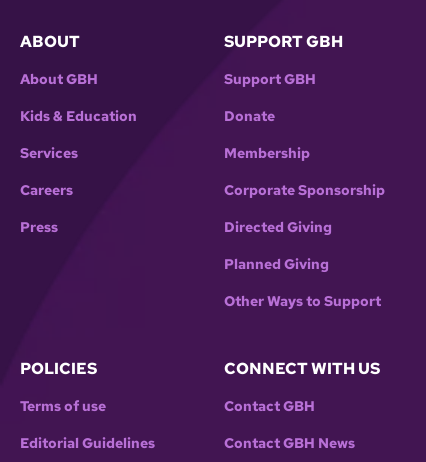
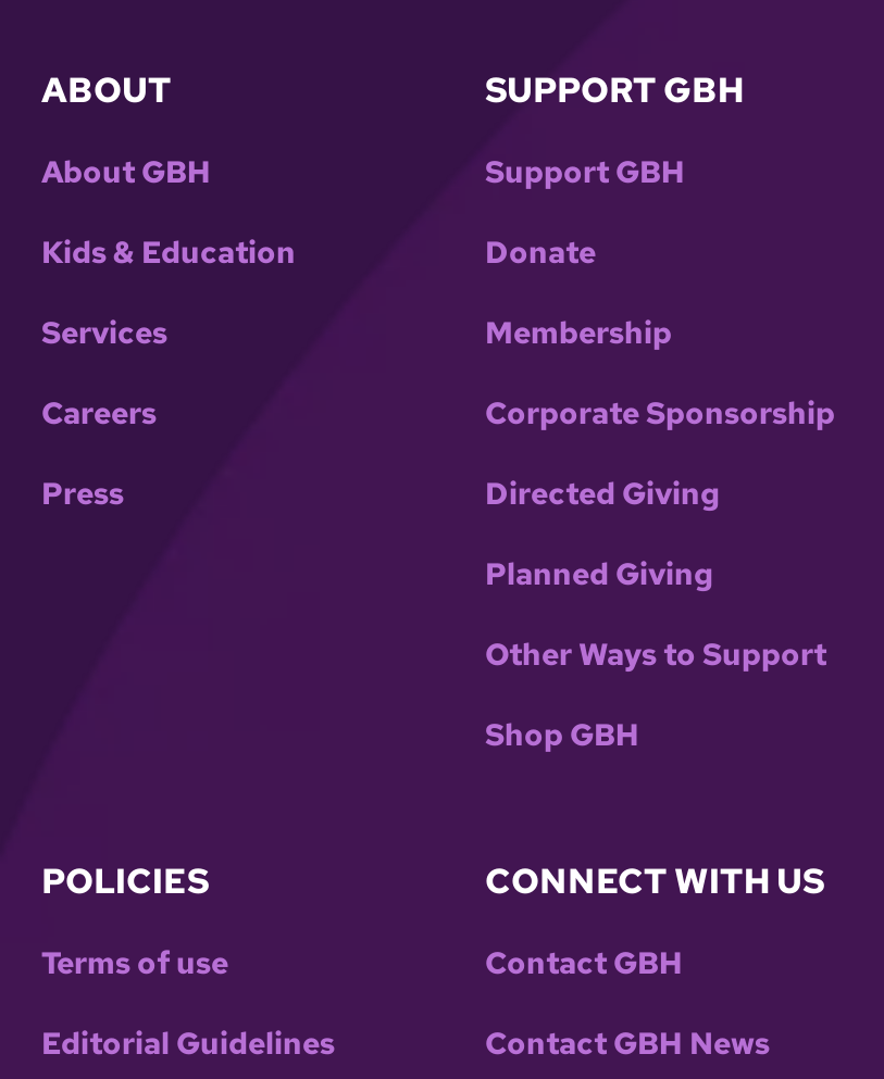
none -> [485,716,639,755] Shop GBH

